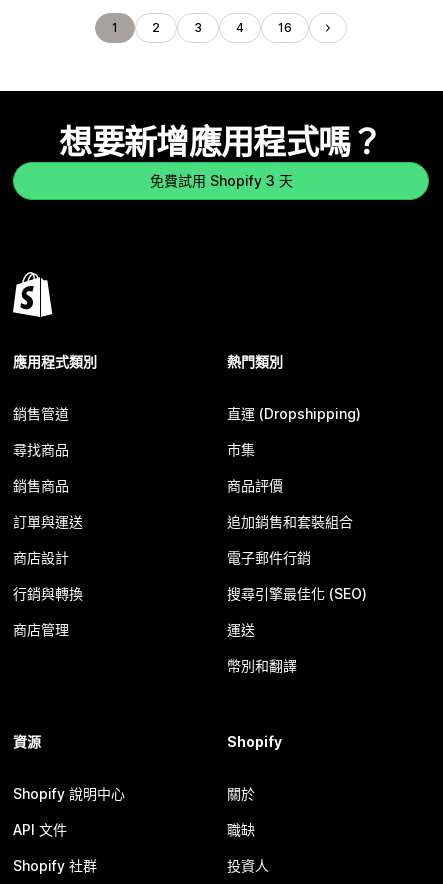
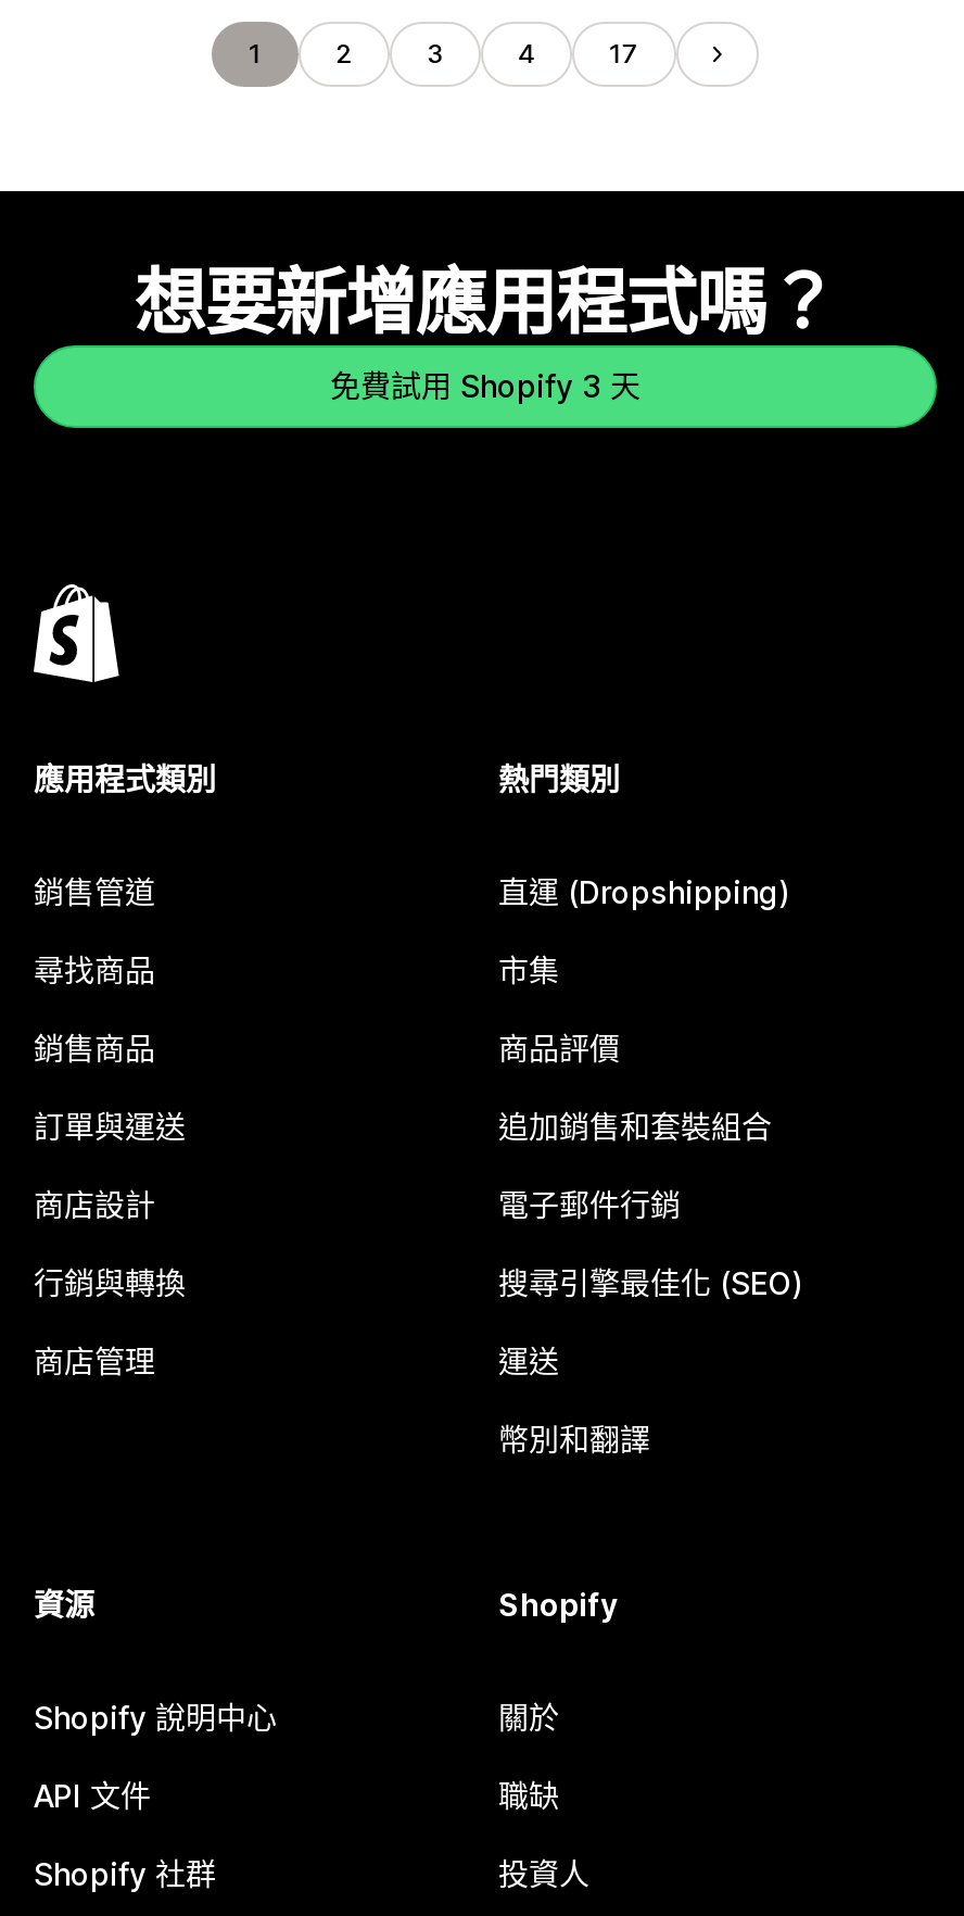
[278,20,292,35] 16 -> [609,37,639,70] 17

